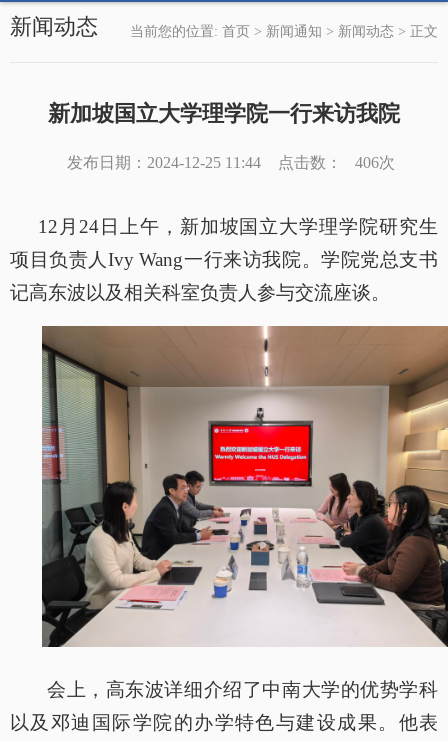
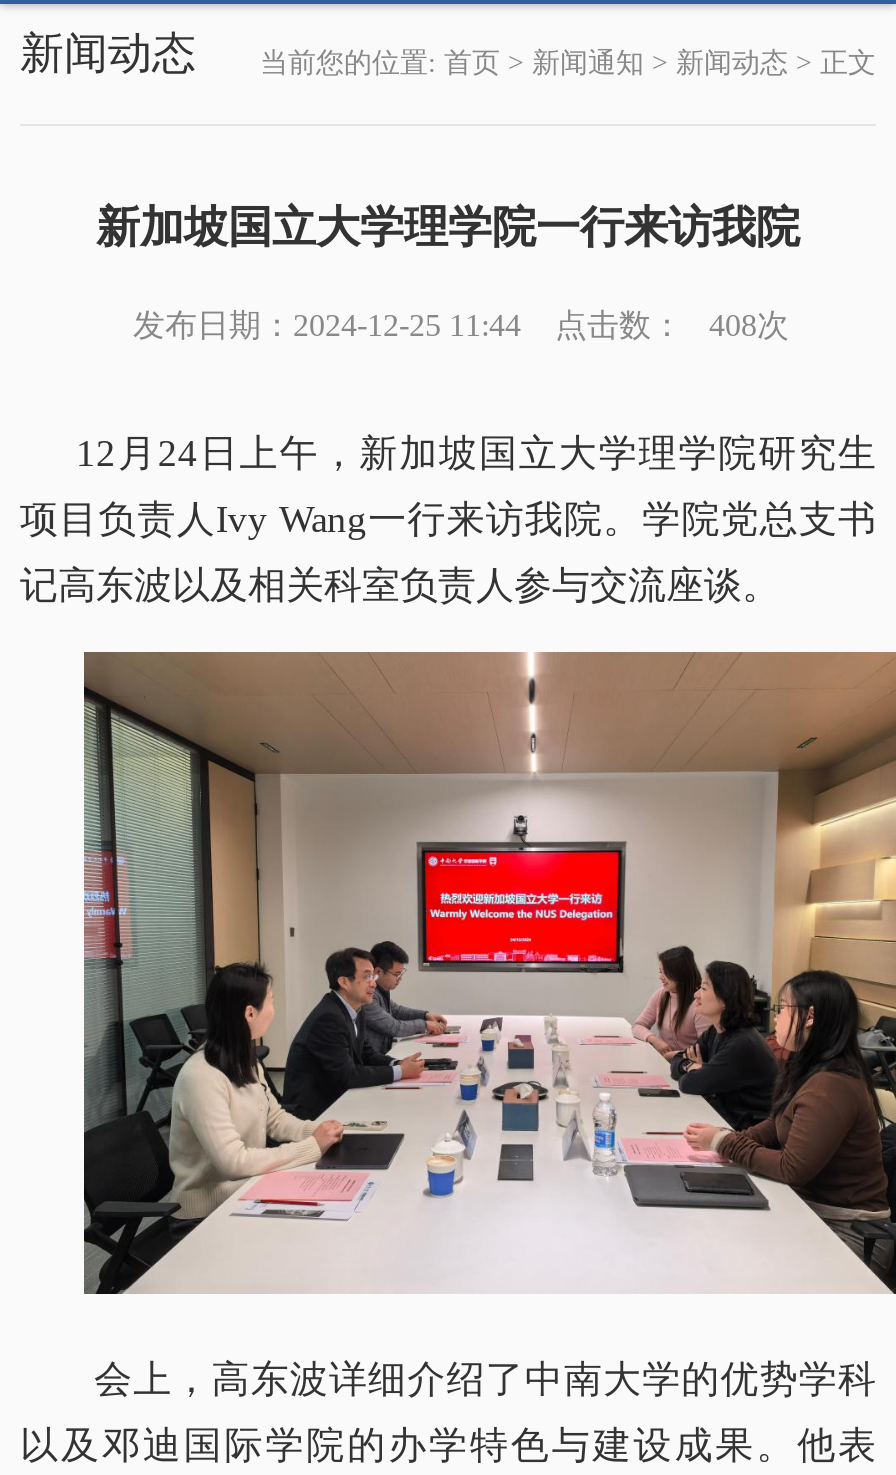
[66,154,394,171] 发布日期：2024-12-25 11:44 点击数： 406次 -> [133,307,789,341] 发布日期：2024-12-25 11:44 点击数： 408次

